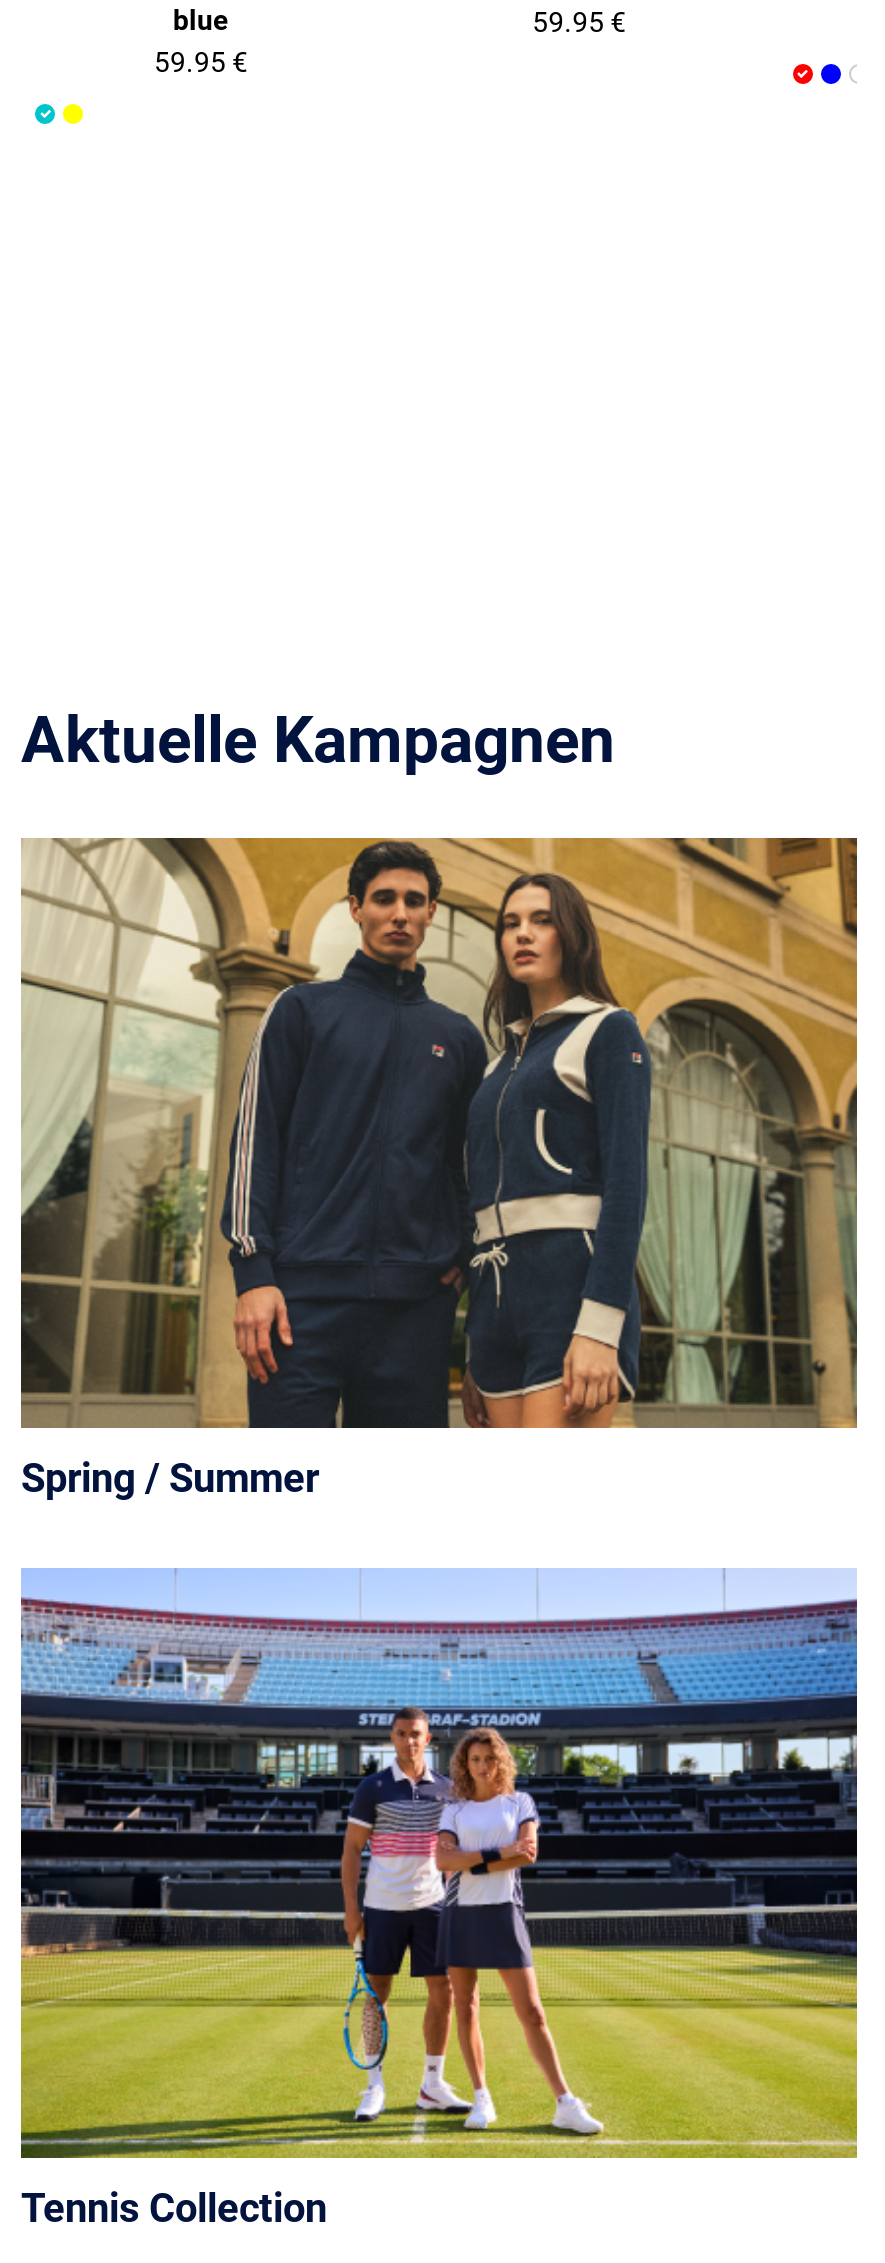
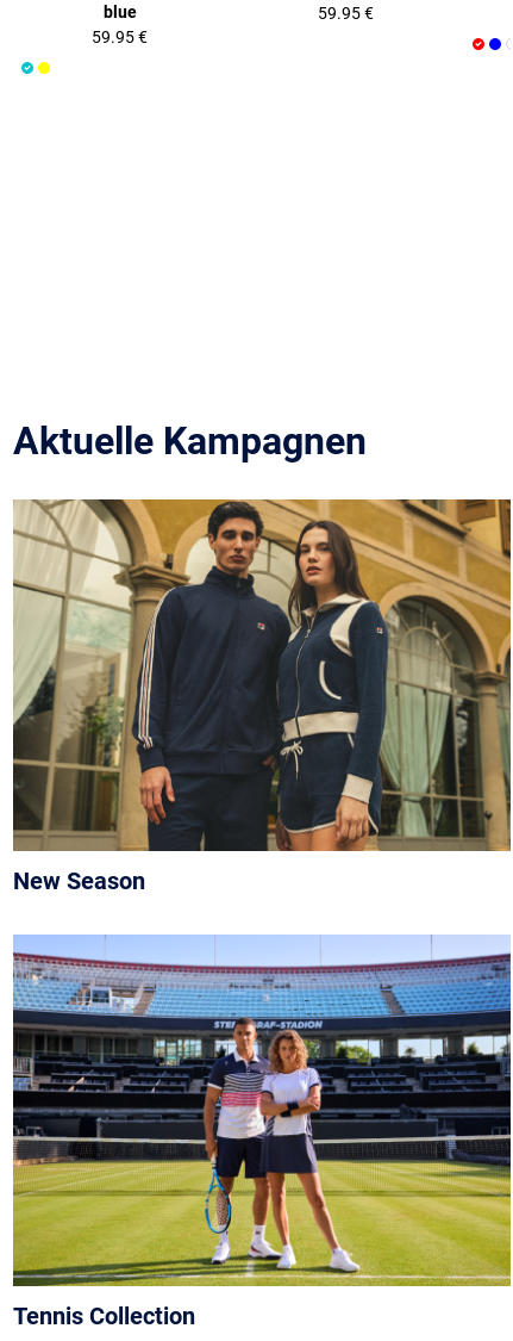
[21,1454,319,1502] Spring / Summer -> [13,867,145,895] New Season

